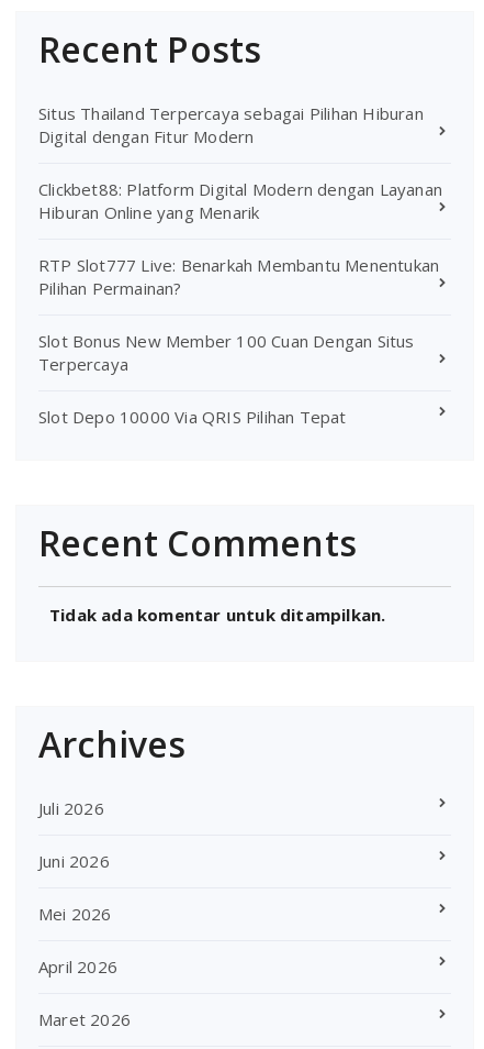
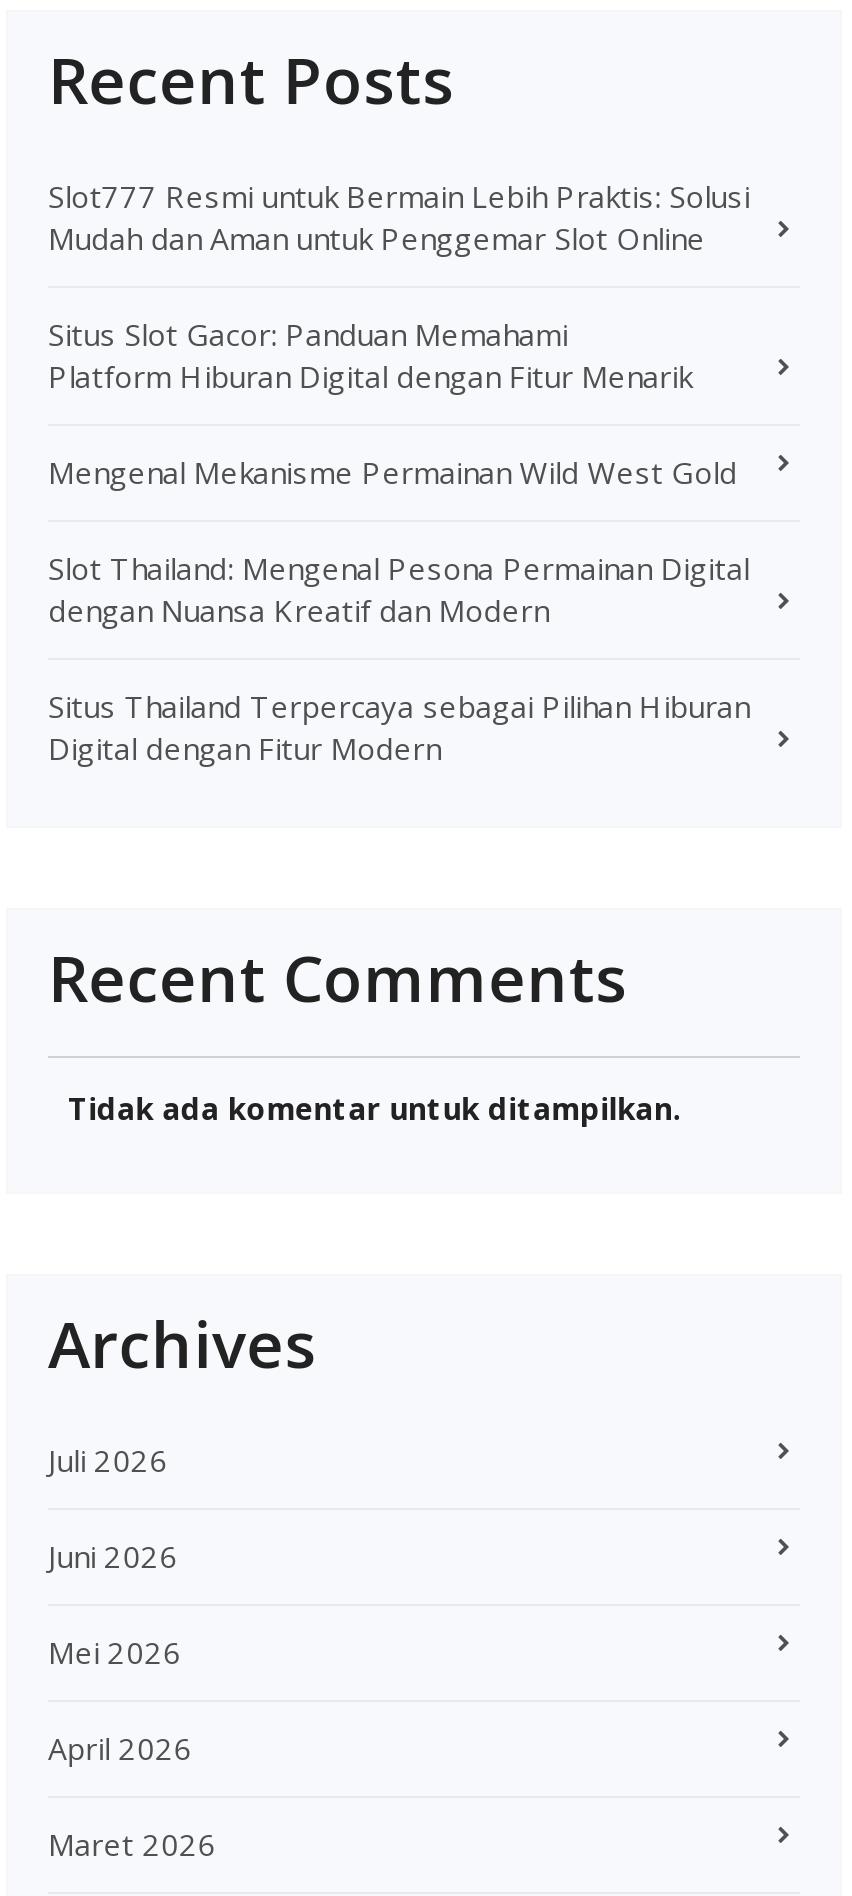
none -> [48,176,750,630] Slot777 Resmi untuk Bermain Lebih Praktis: Solusi | Mudah dan Aman untuk Penggemar Slot Online | Situs Slot Gacor: Panduan Memahami | Platform Hiburan Digital dengan Fitur Menarik | Mengenal Mekanisme Permainan Wild West Gold | Slot Thailand: Mengenal Pesona Permainan Digital | dengan Nuansa Kreatif dan Modern
moved [38,102,423,147] -> [48,686,750,768]: Situs Thailand Terpercaya sebagai Pilihan Hiburan | Digital dengan Fitur Modern
[38,178,442,428] Clickbet88: Platform Digital Modern dengan Layanan | Hiburan Online yang Menarik | RTP Slot777 Live: Benarkah Membantu Menentukan | Pilihan Permainan? | Slot Bonus New Member 100 Cuan Dengan Situs | Terpercaya | Slot Depo 10000 Via QRIS Pilihan Tepat -> none

